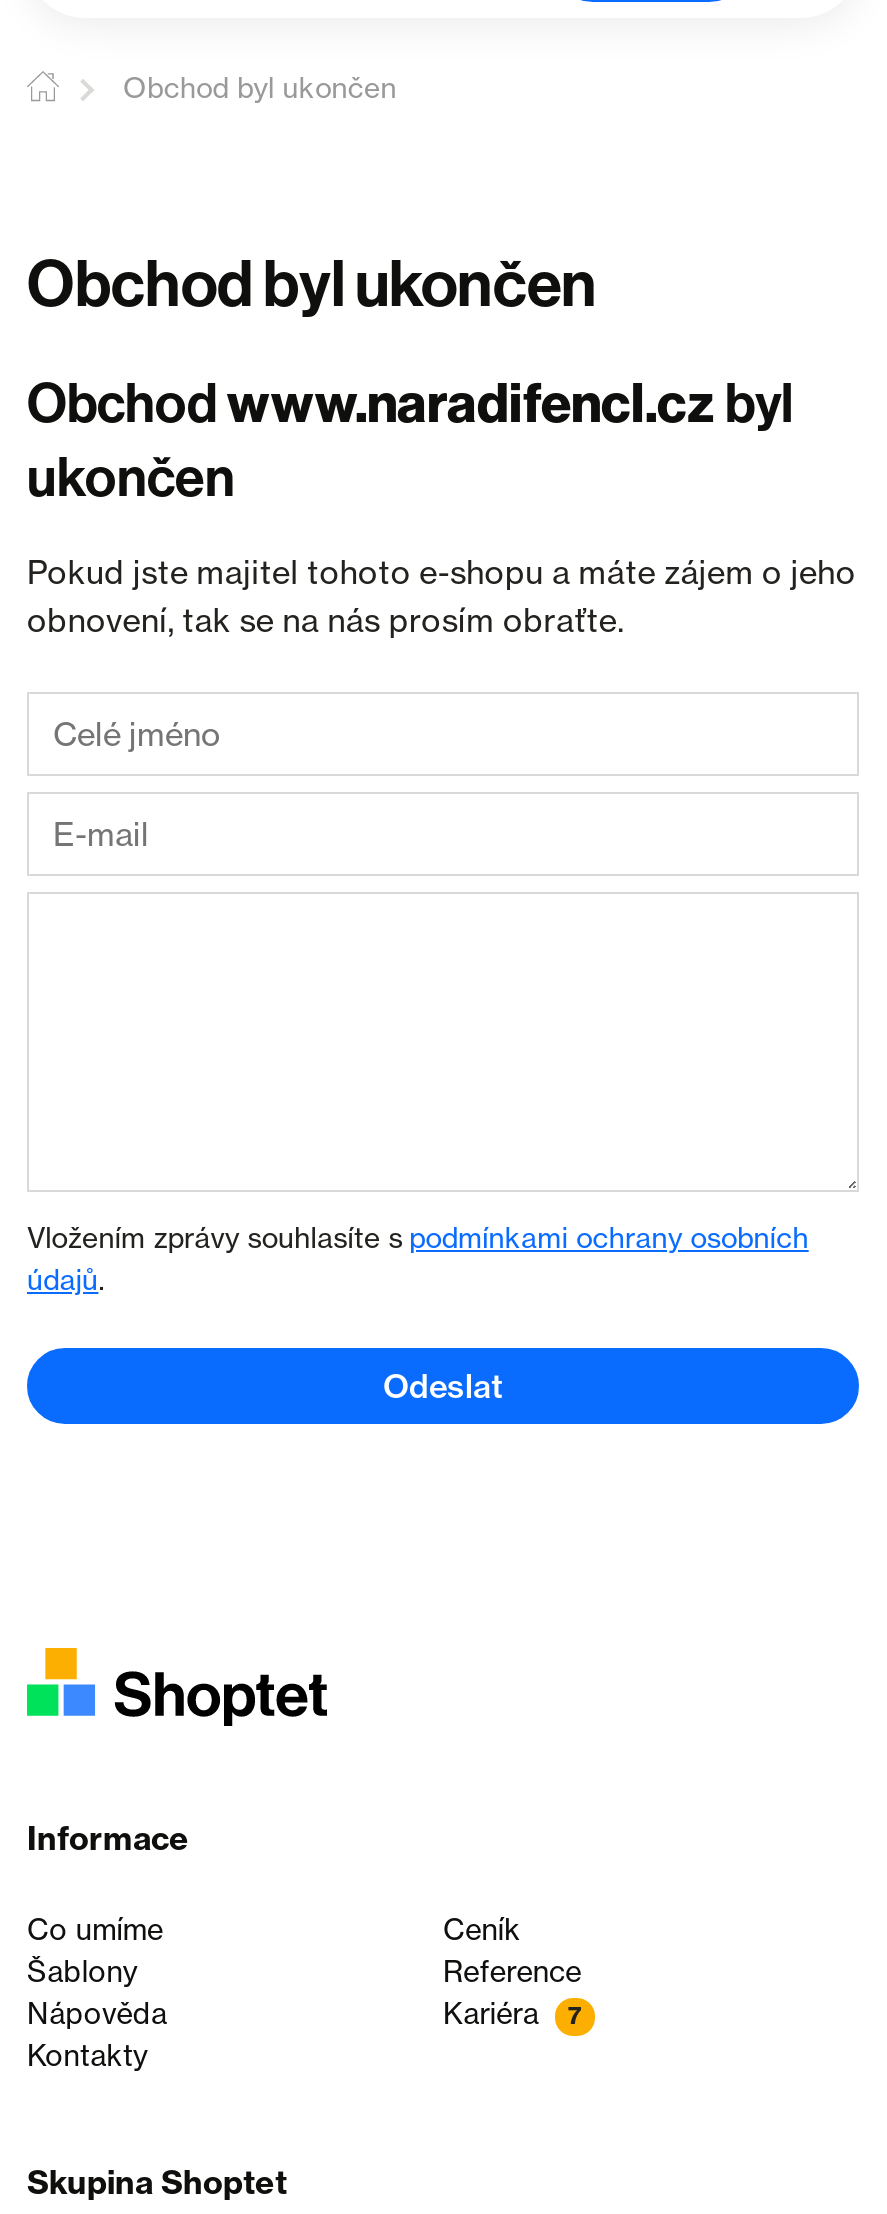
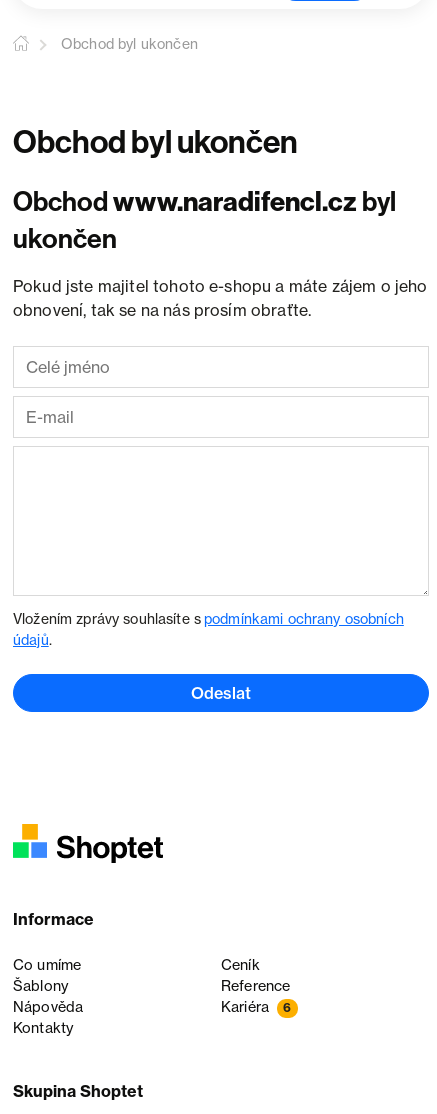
[443,1996,582,2032] Kariéra 7 -> [221,998,292,1016] Kariéra 6

